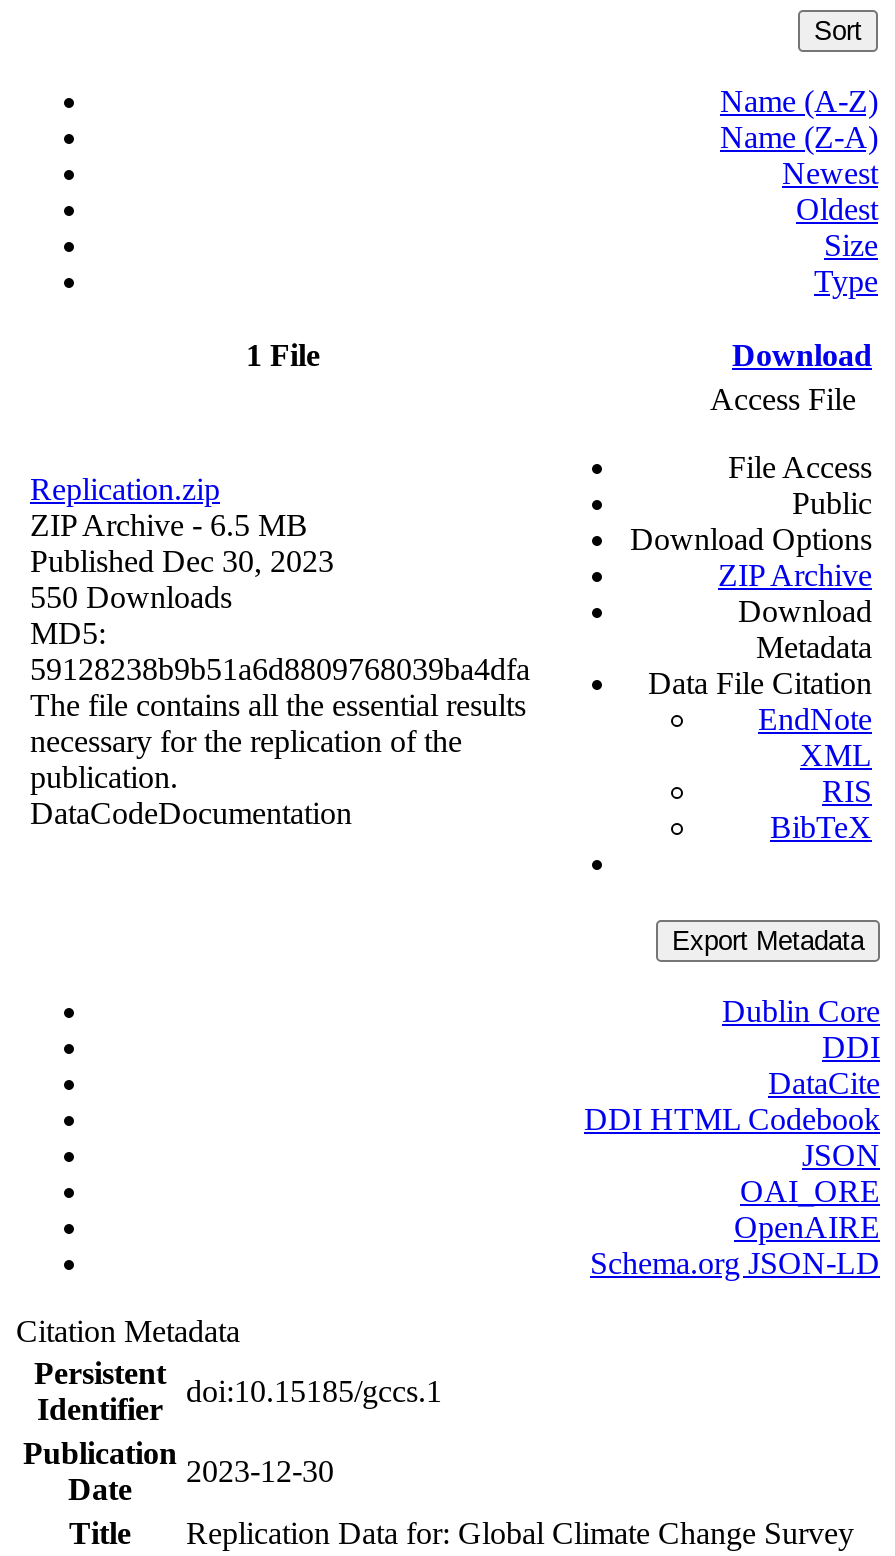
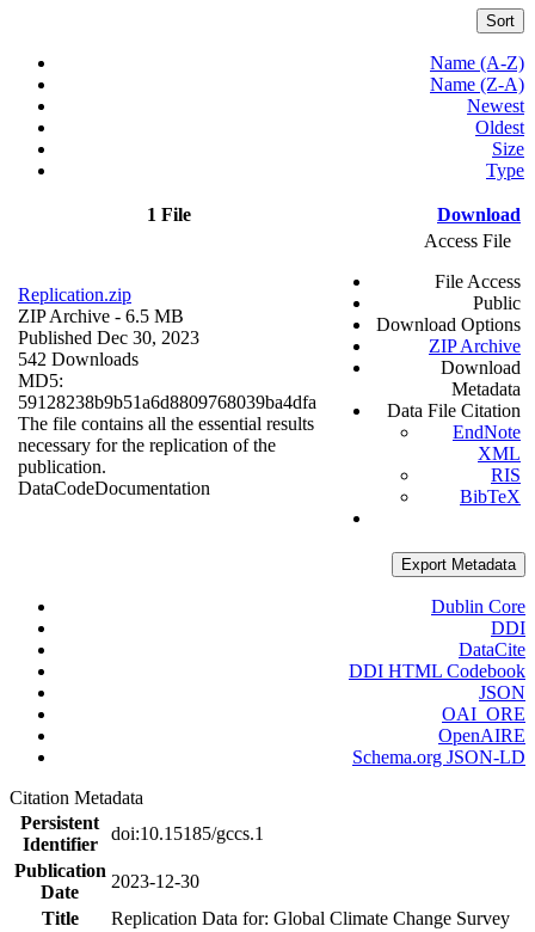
[30,581,232,615] 550 Downloads -> [18,349,139,370] 542 Downloads

